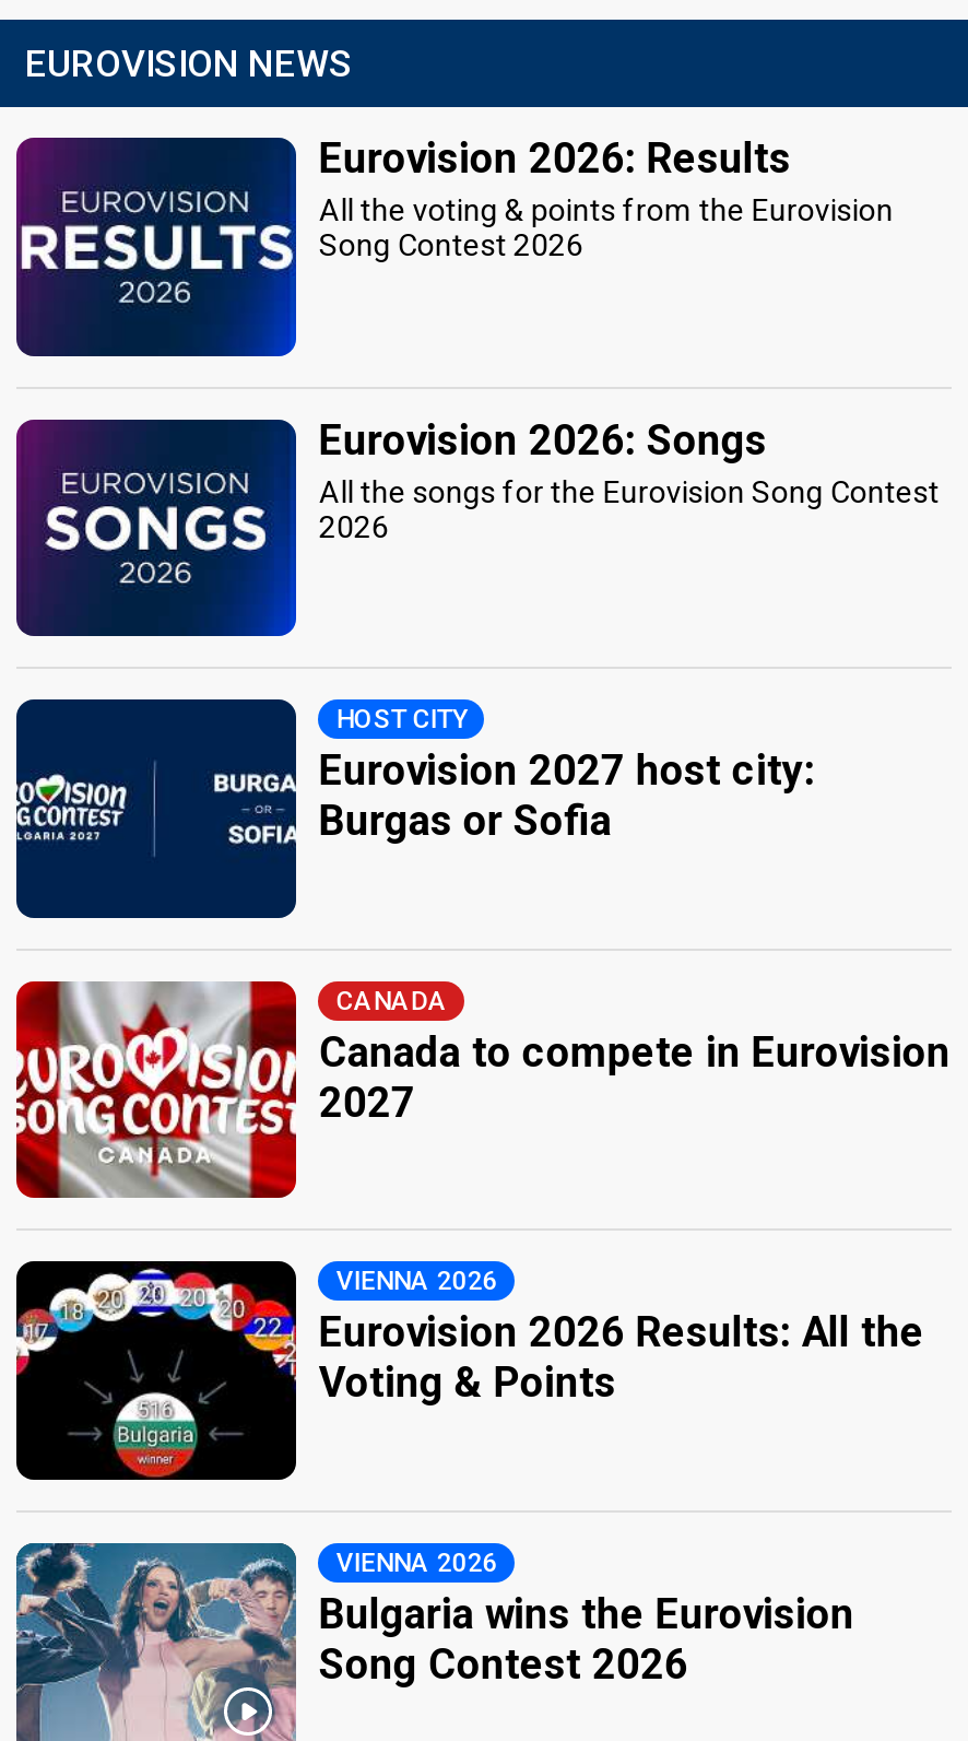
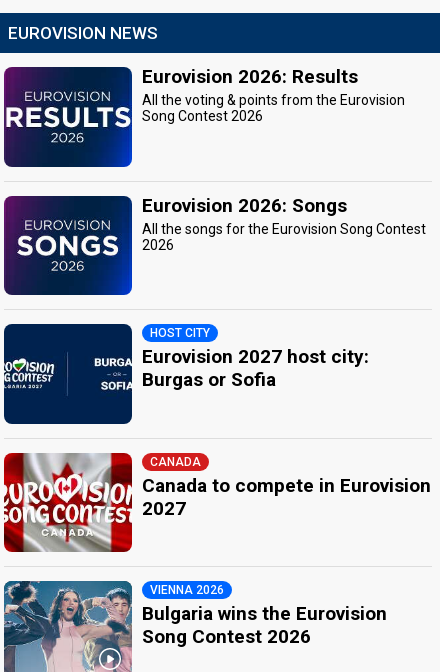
[14,1261,924,1484] [image] | Eurovision 2026 Results: All the | Voting & Points -> none
[336,1546,498,1577] VIENNA 2026 -> none

